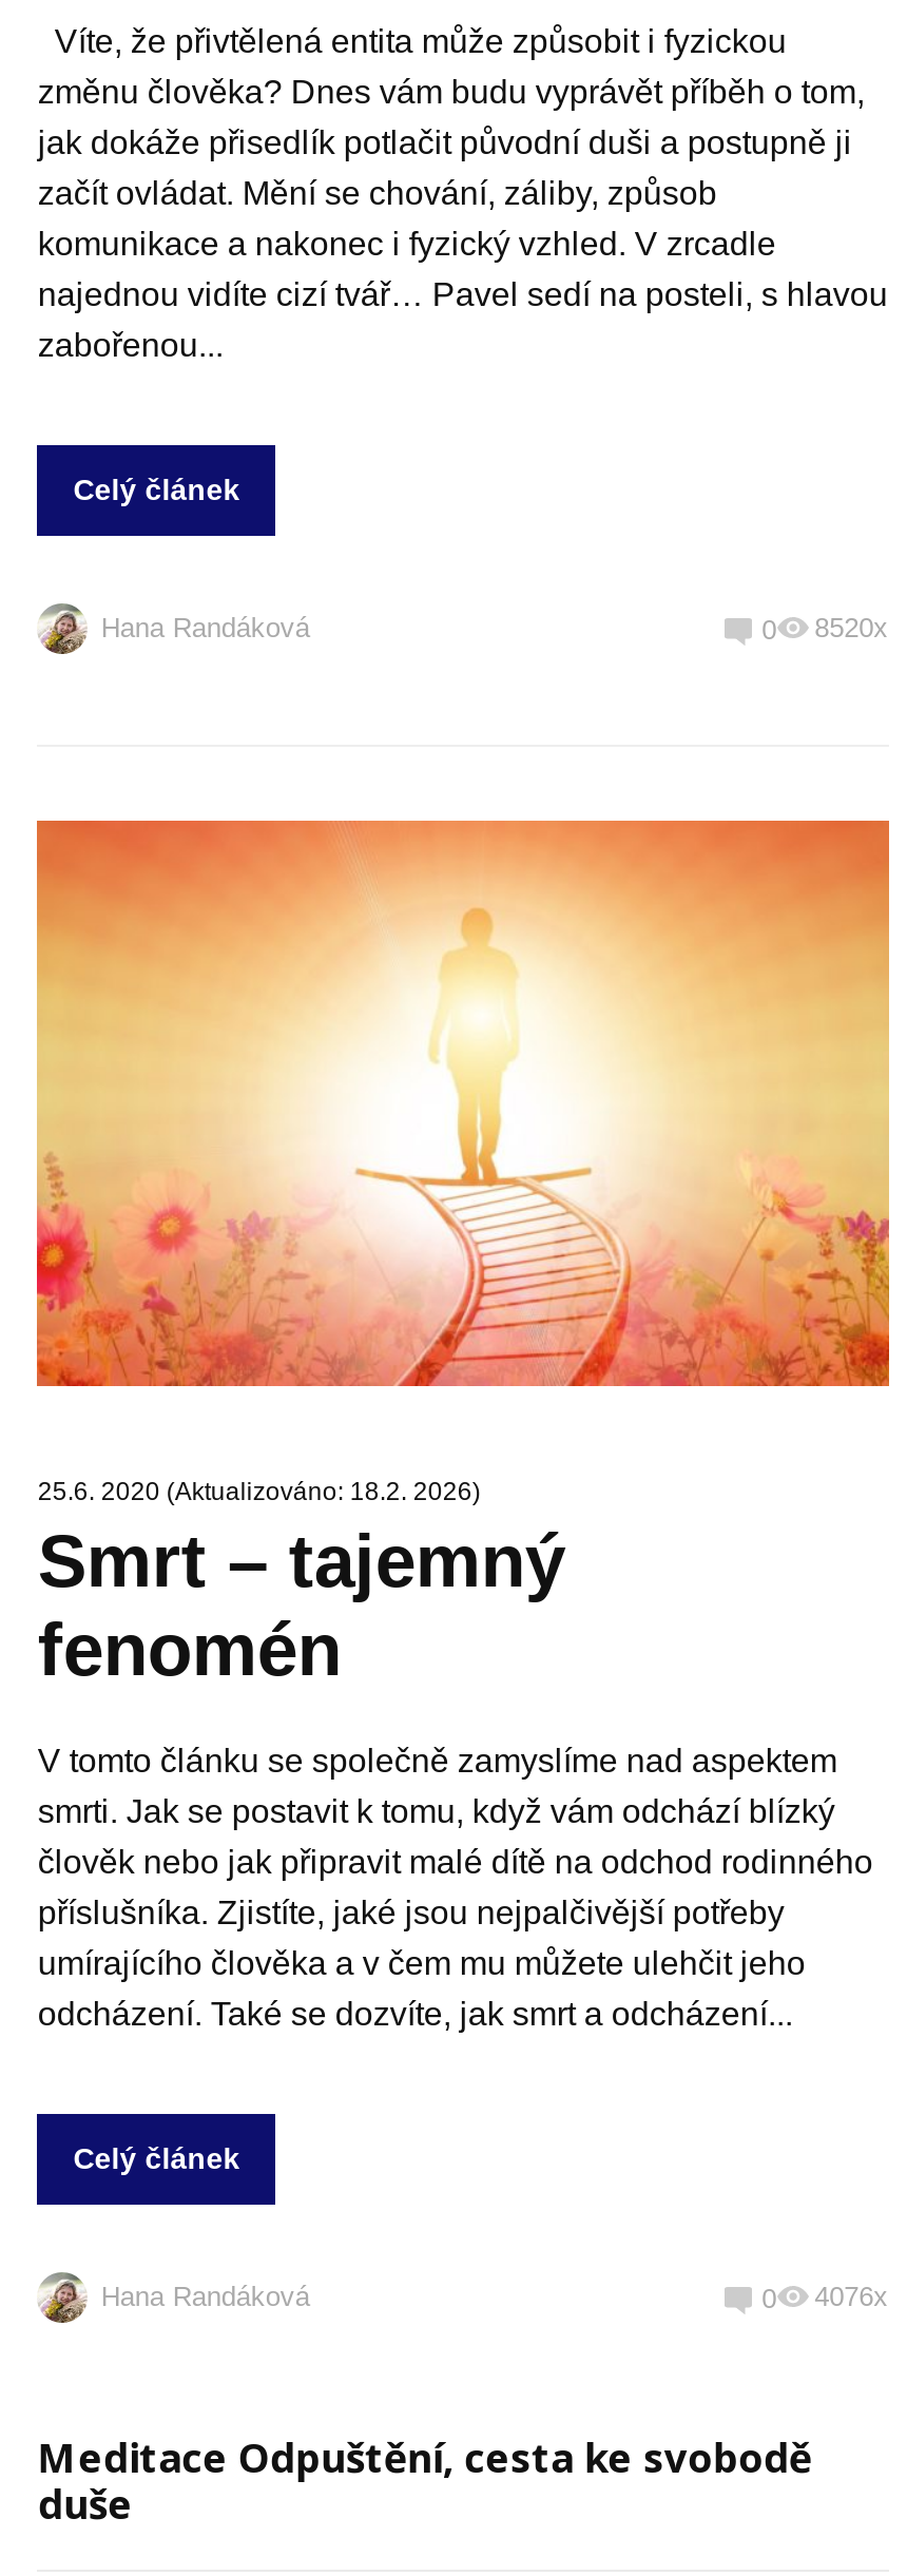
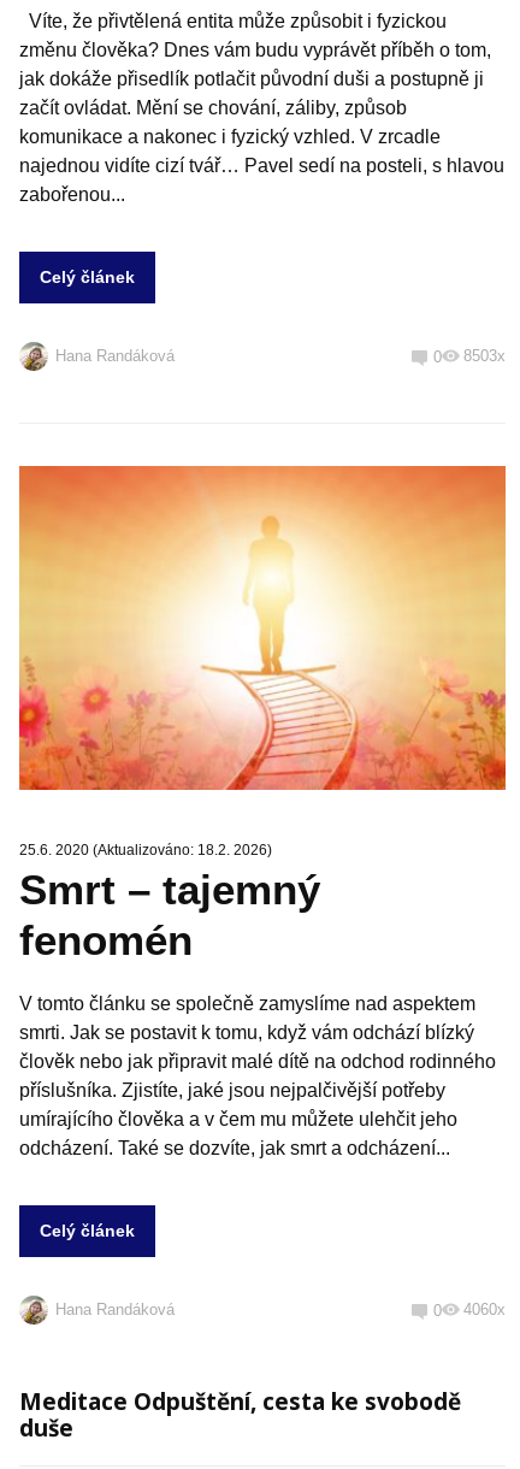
[762,612,888,645] 0 8520x -> [433,347,505,367] 0 8503x
[762,2282,888,2316] 0 4076x -> [433,1301,505,1320] 0 4060x

